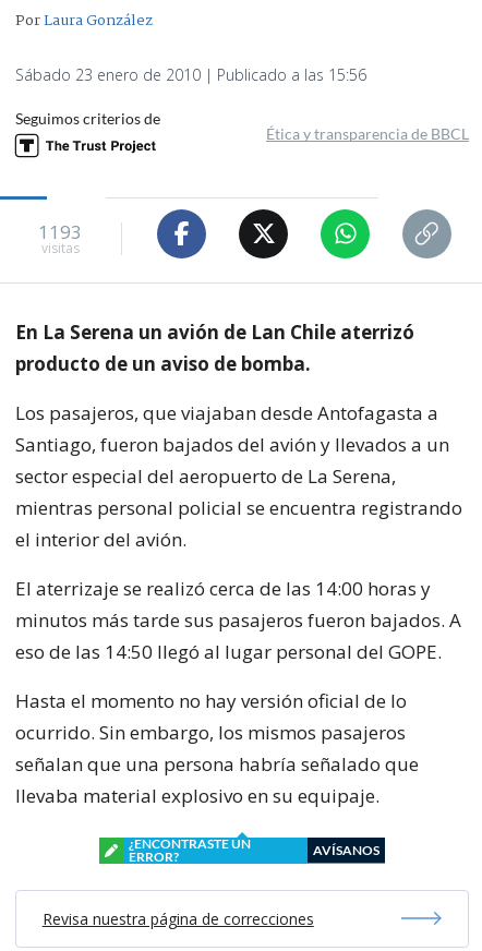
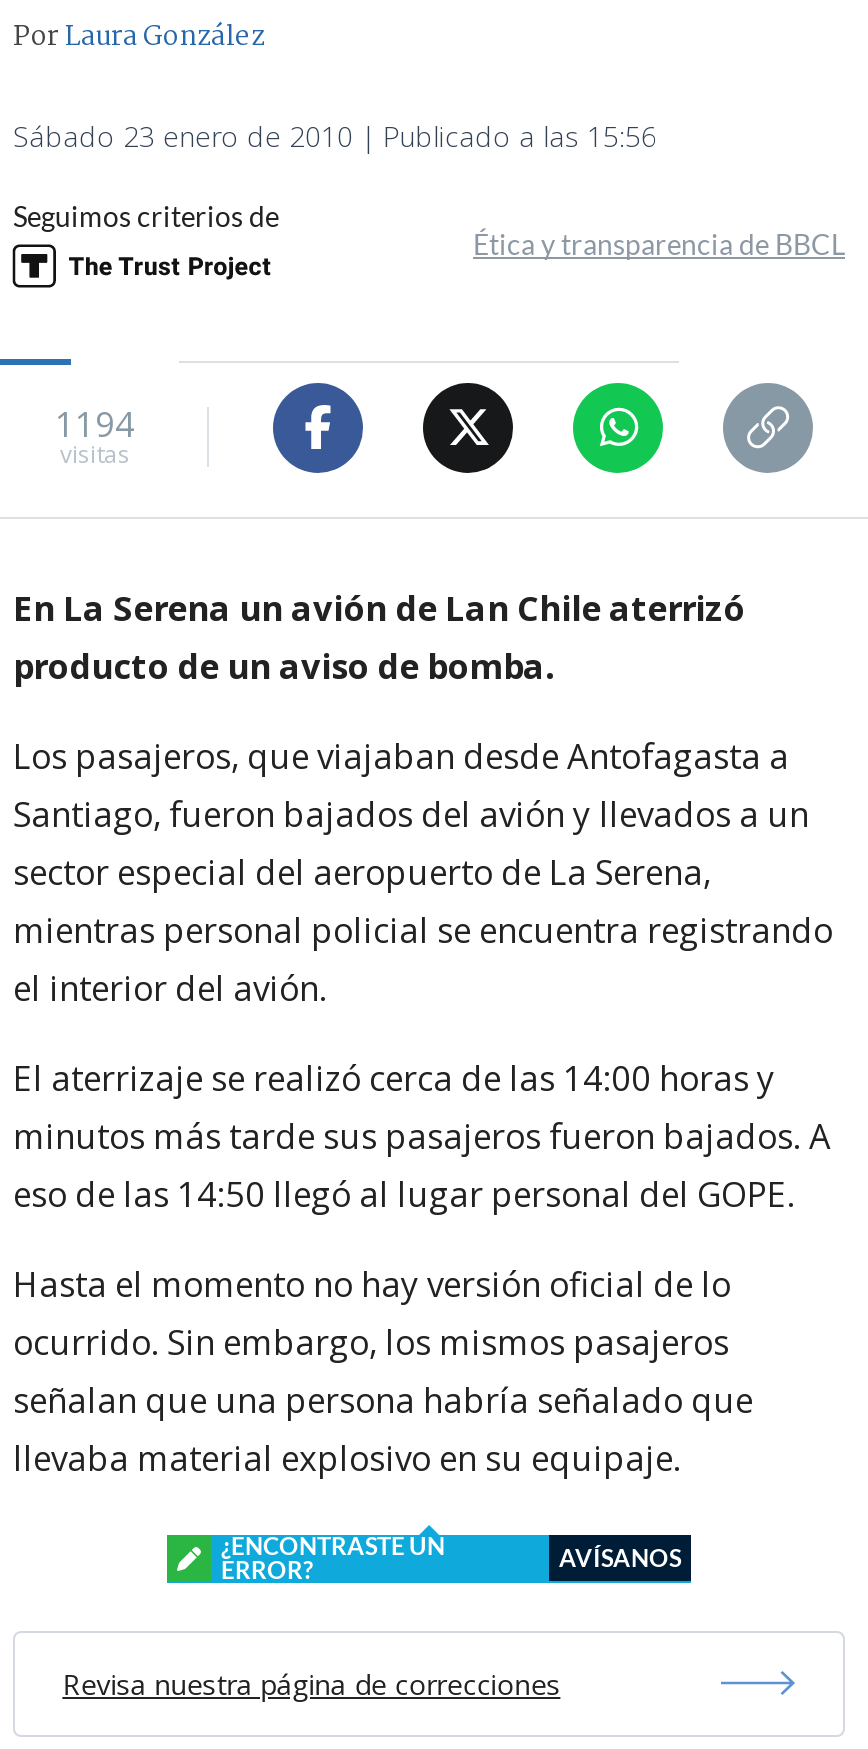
[38,220,82,245] 1193 -> [55,402,135,448] 1194

